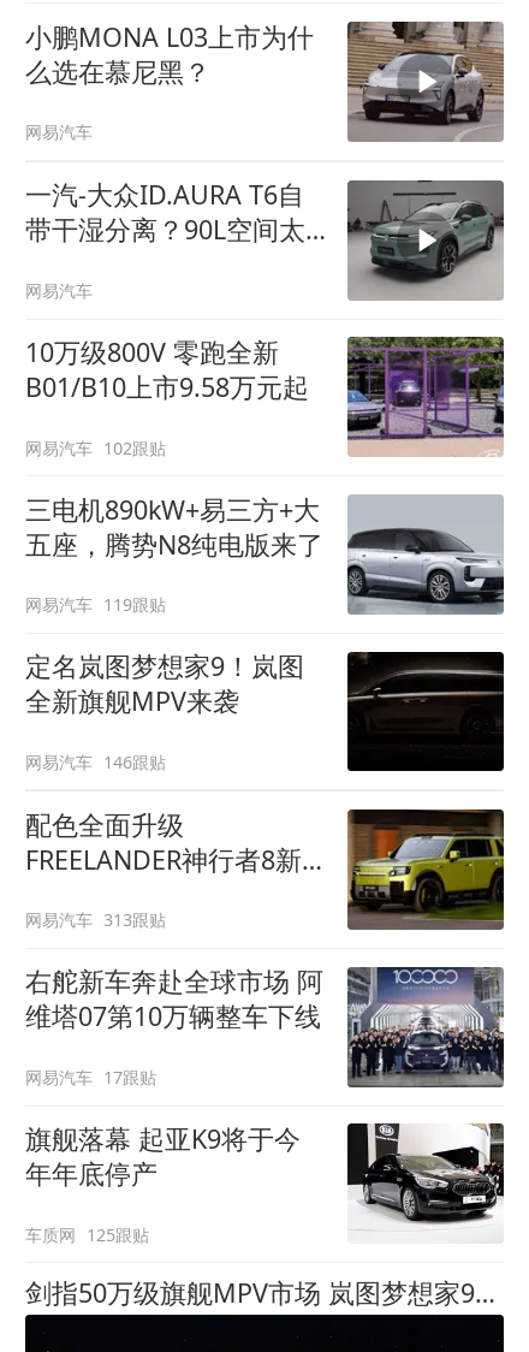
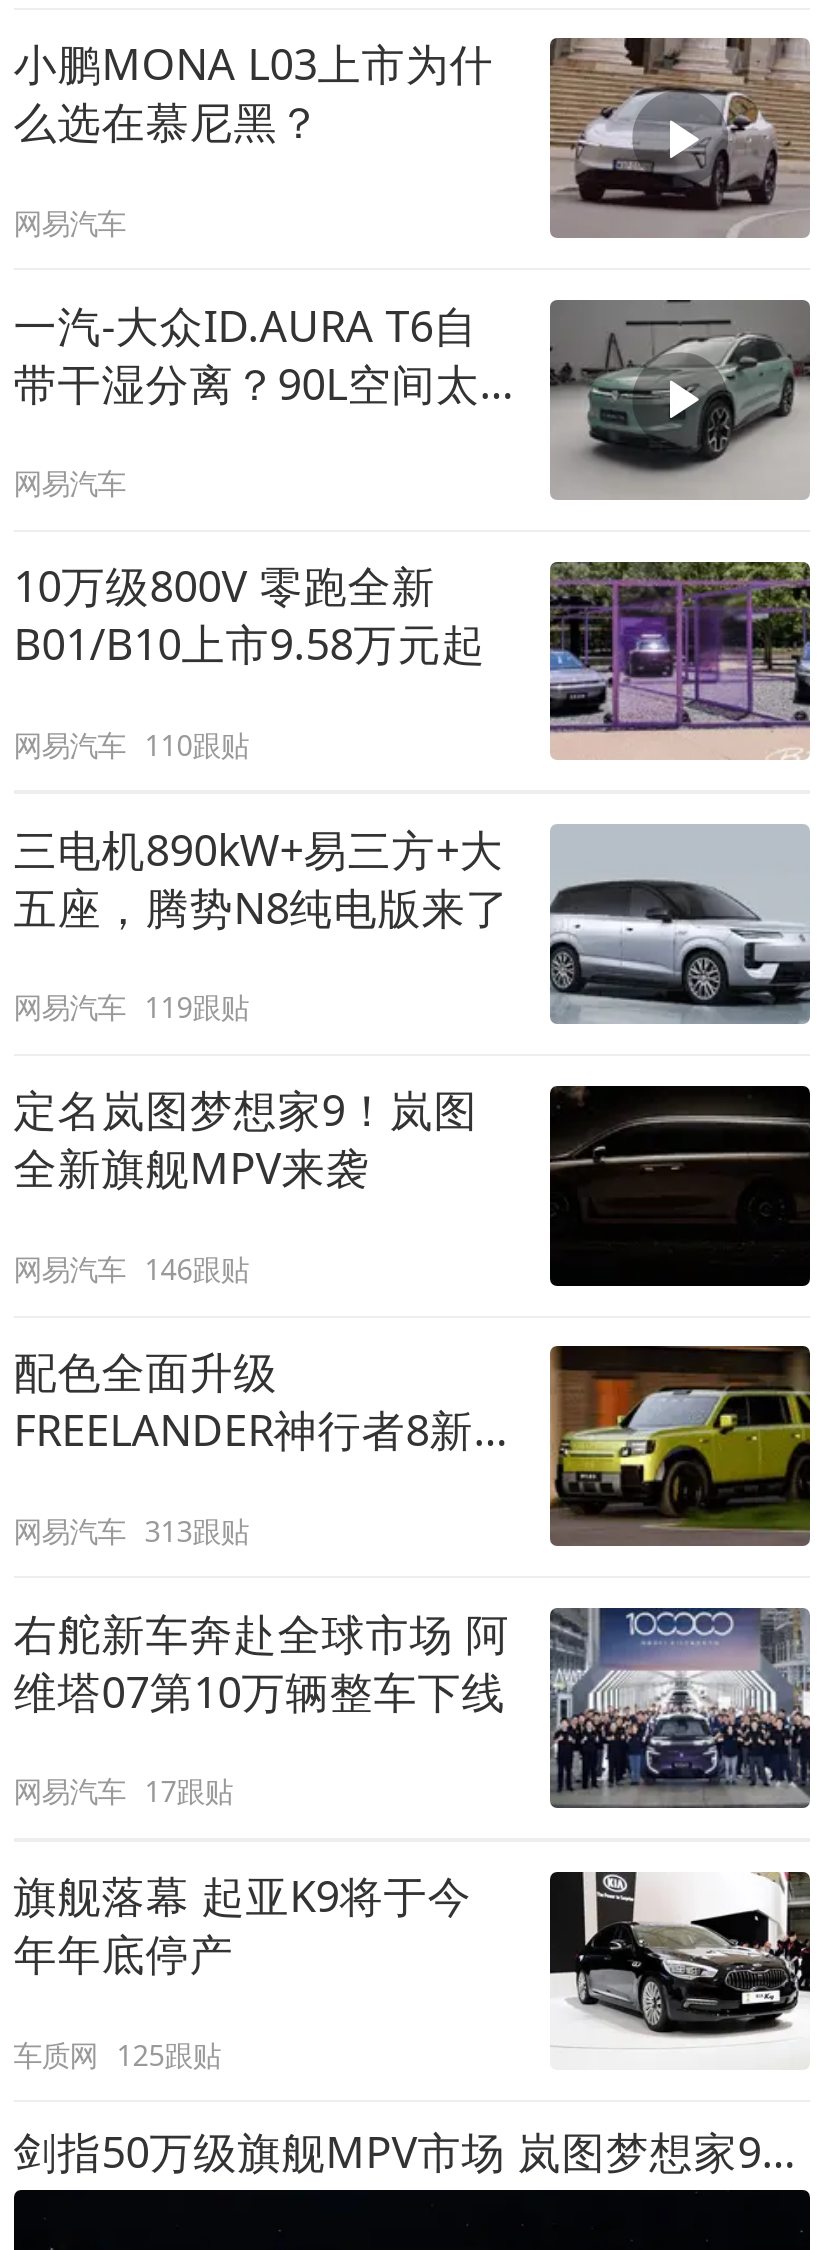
[25,436,166,459] 网易汽车 102跟贴 -> [13,725,249,763] 网易汽车 110跟贴

